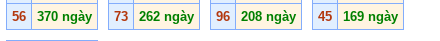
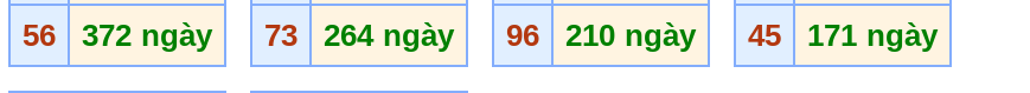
[37,9,92,24] 370 ngày -> [82,18,212,53] 372 ngày
[139,9,194,24] 262 ngày -> [324,18,454,53] 264 ngày
[241,9,296,24] 208 ngày -> [565,18,696,53] 210 ngày
[343,9,398,24] 169 ngày -> [807,18,938,53] 171 ngày

